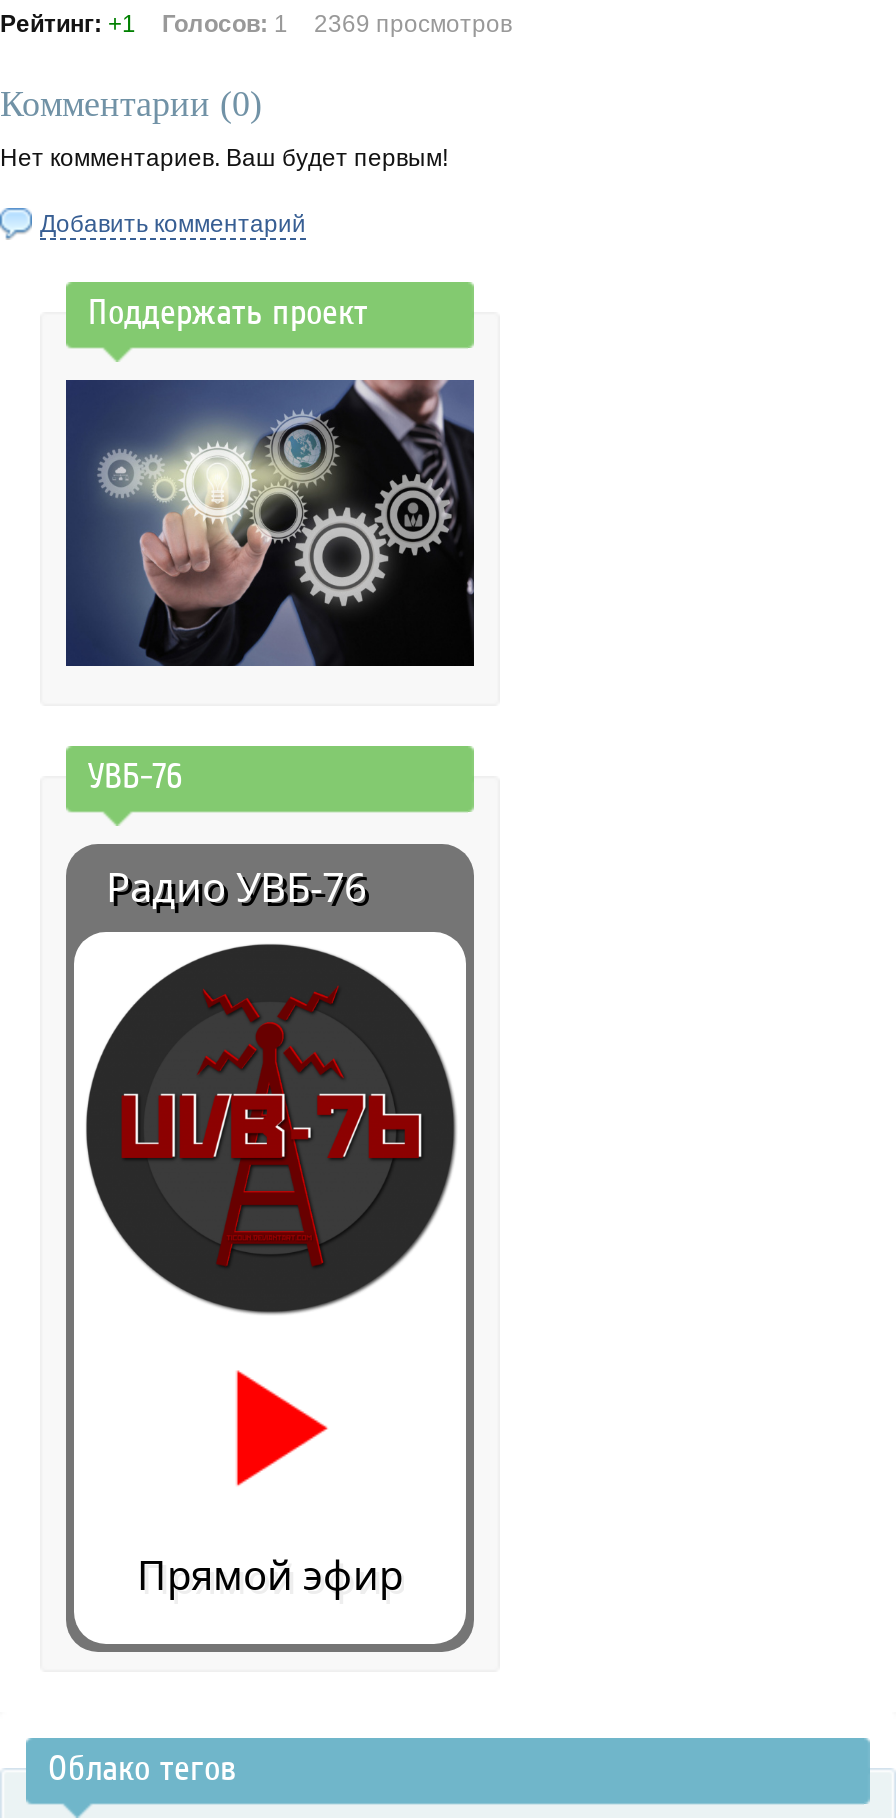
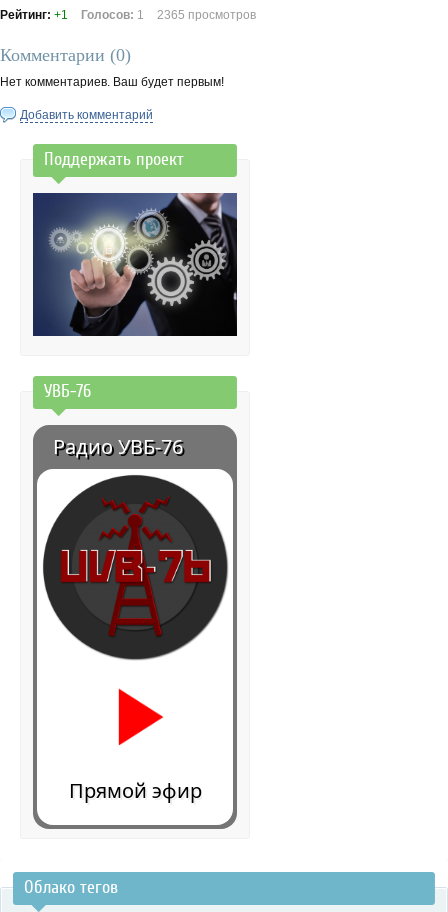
[0,10,512,38] Рейтинг: +1 Голосов: 1 2369 просмотров -> [0,8,256,22] Рейтинг: +1 Голосов: 1 2365 просмотров

